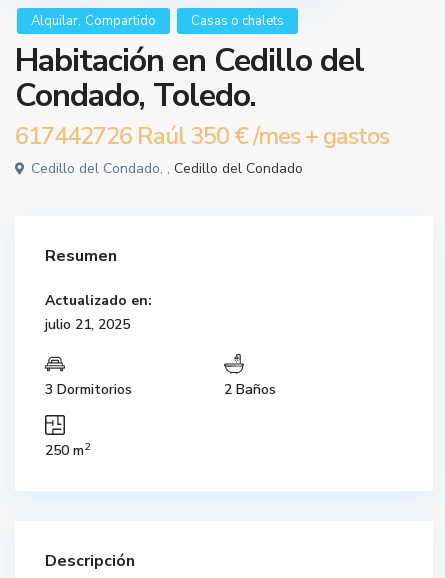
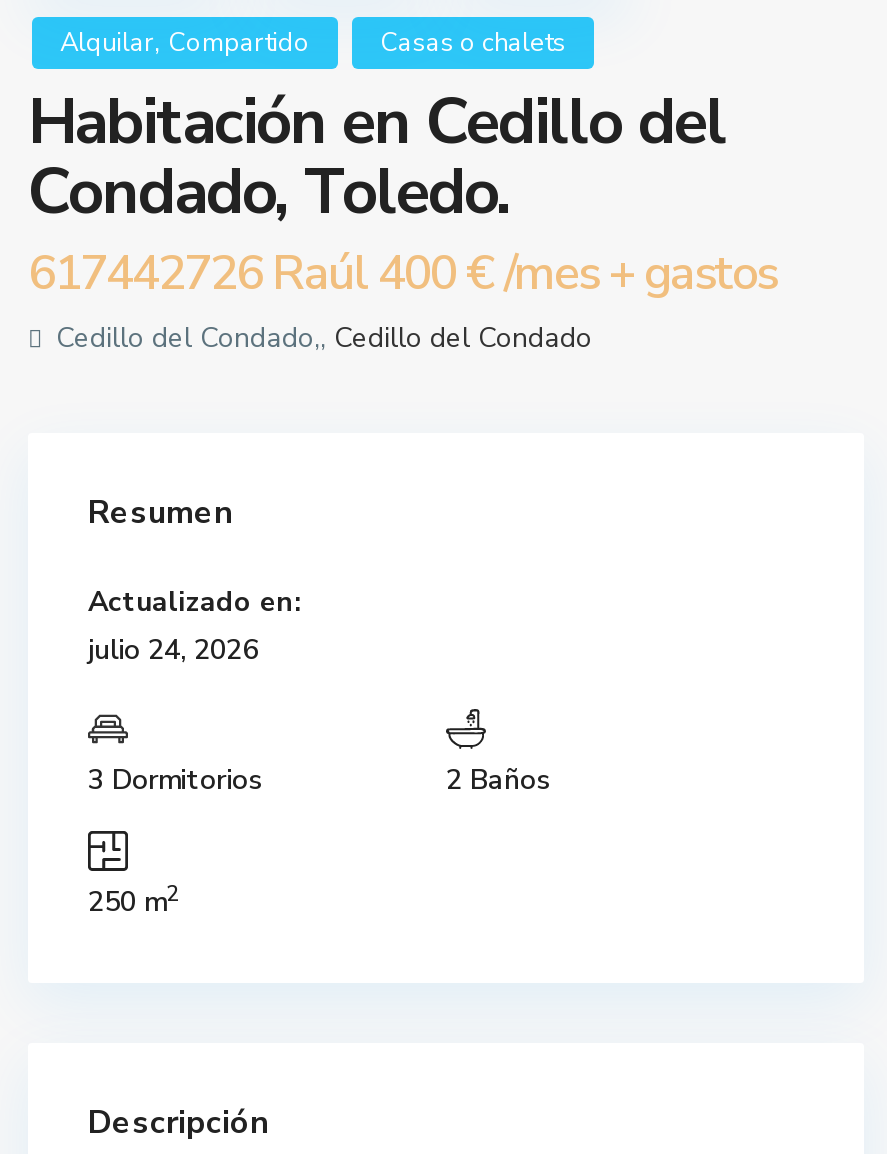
[15,120,389,178] 617442726 Raúl 350 €/mes + gastos | Cedillo del Condado, , Cedillo del Condado -> [28,241,776,357] 617442726 Raúl 400 €/mes + gastos | Cedillo del Condado,, Cedillo del Condado
[45,315,130,334] julio 21, 2025 -> [88,631,258,669] julio 24, 2026

